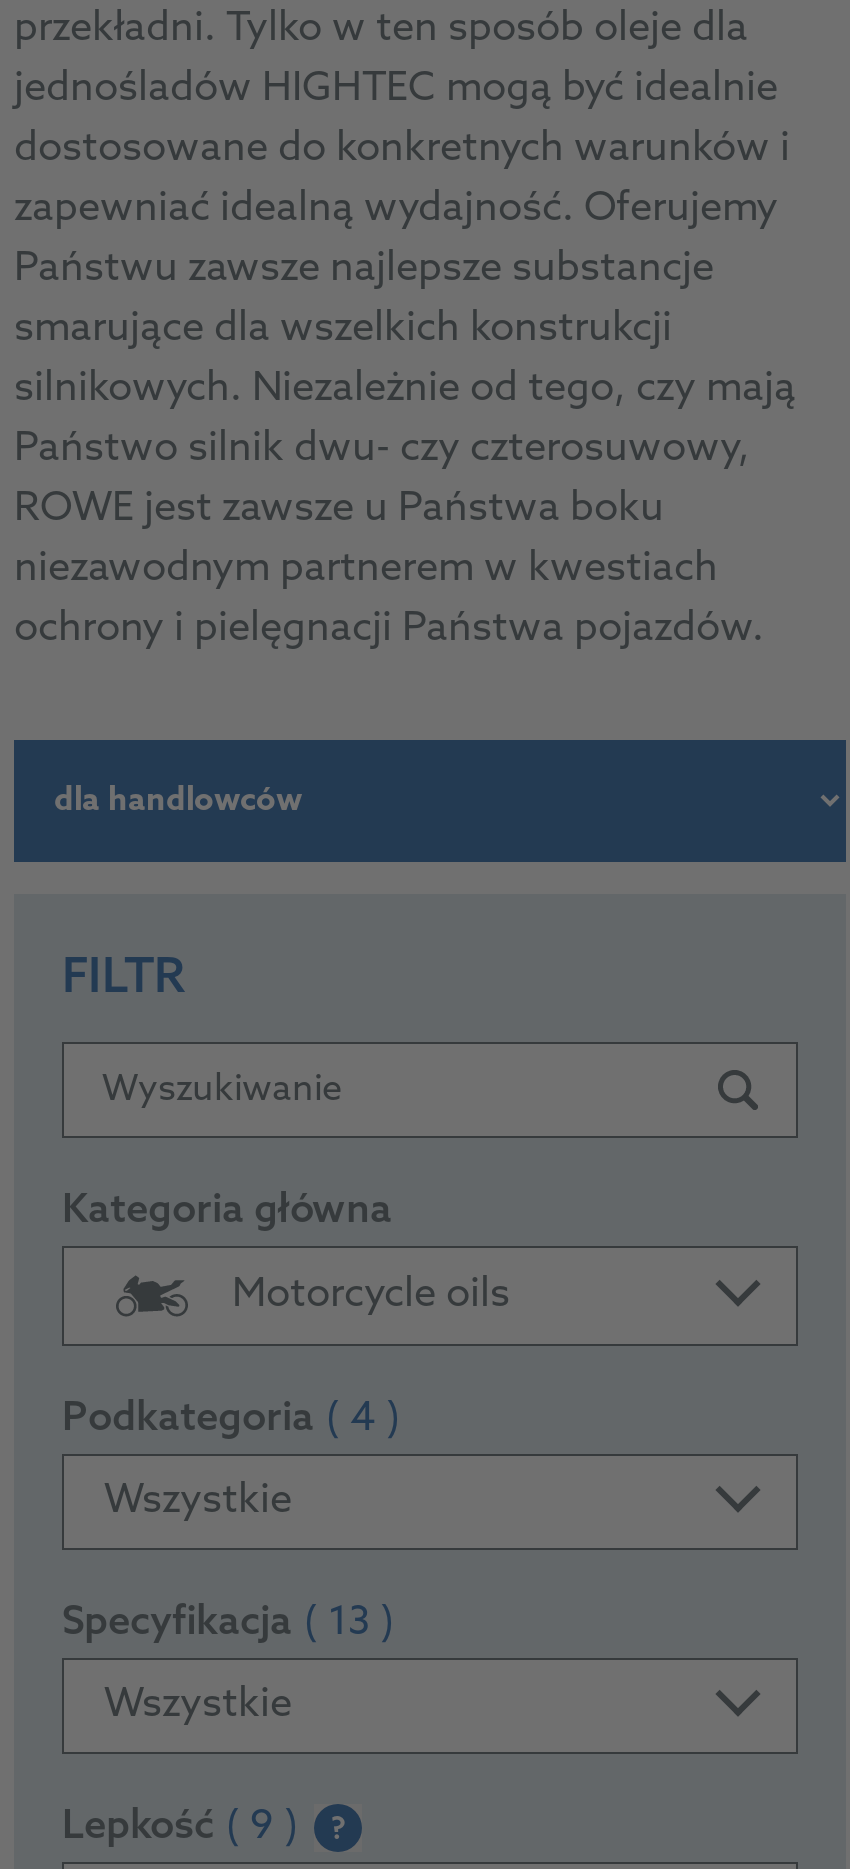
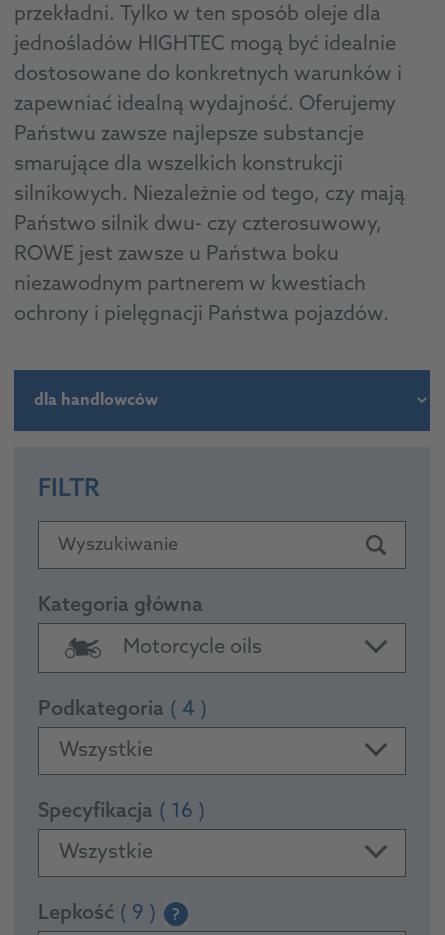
[62,1600,394,1648] Specyfikacja ( 13 ) -> [38,800,205,824] Specyfikacja ( 16 )

